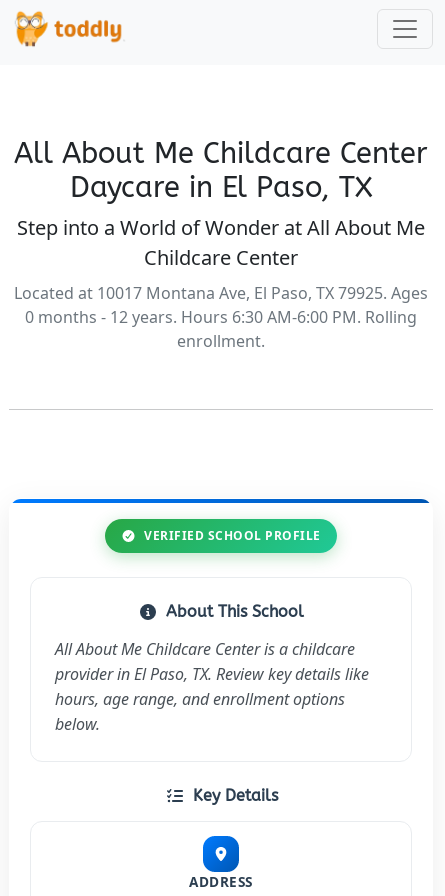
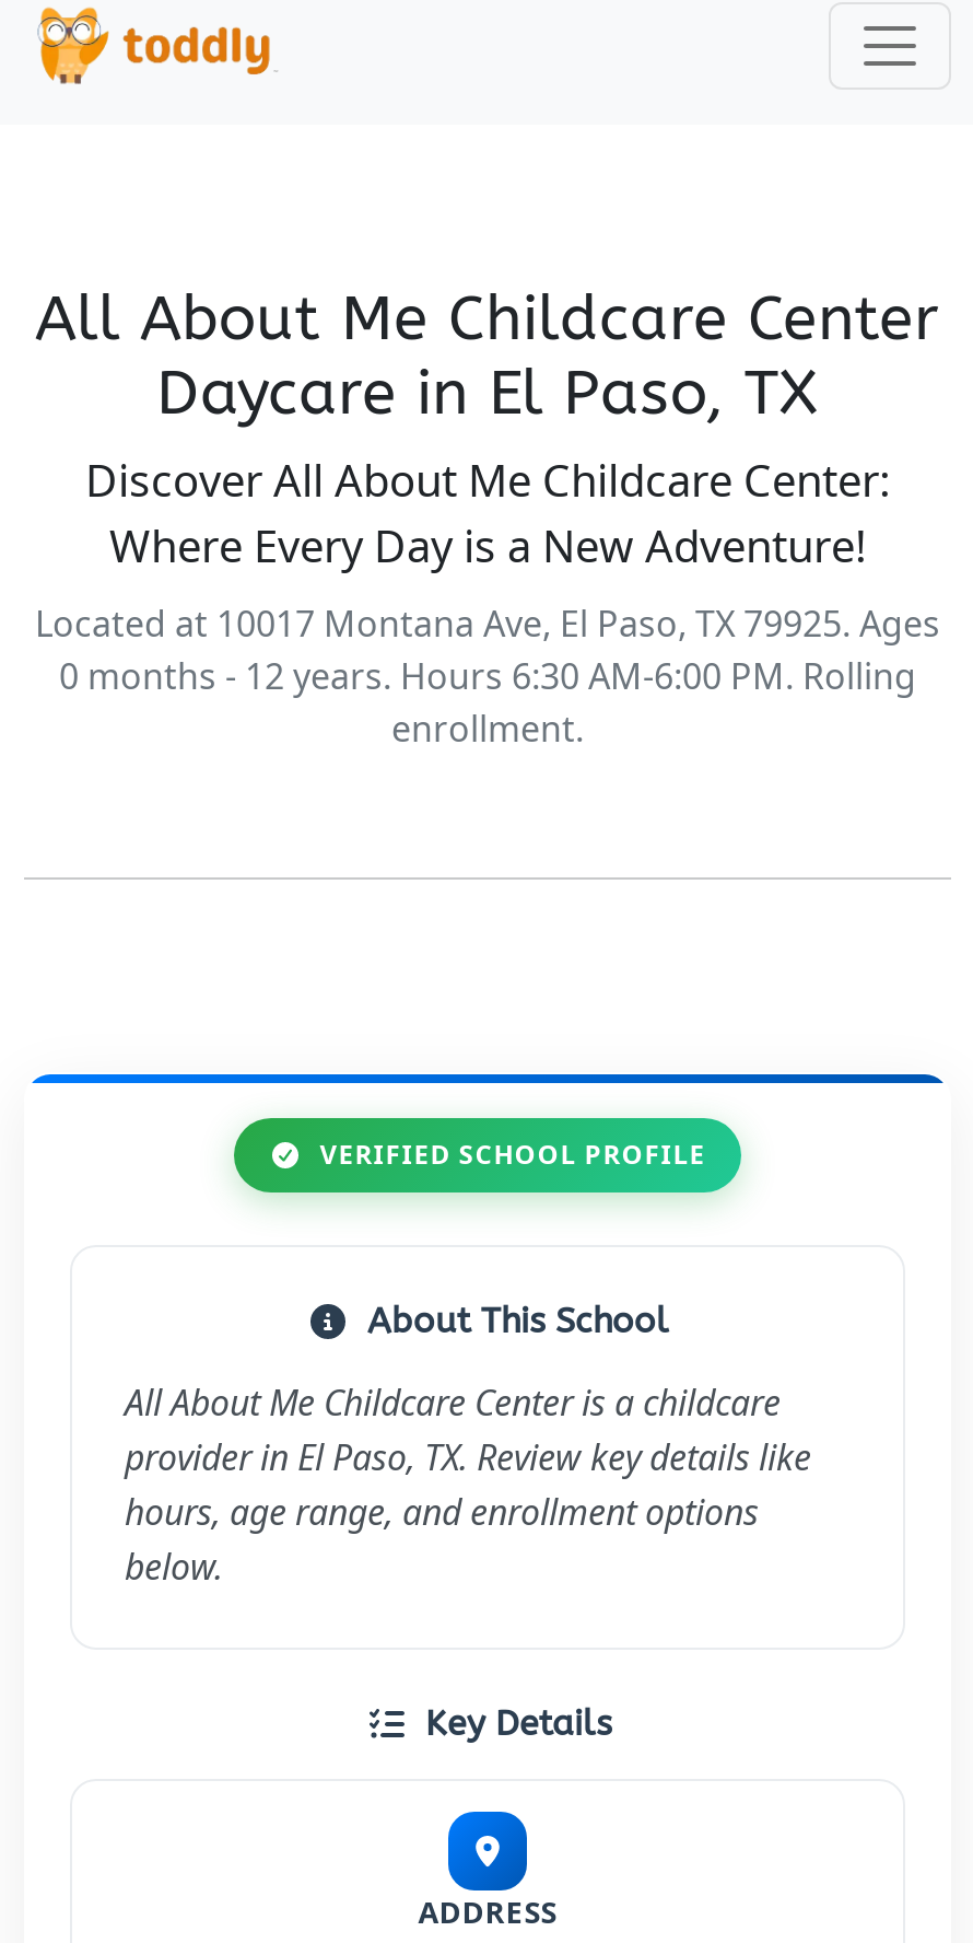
[17,214,425,271] Step into a World of Wonder at All About Me | Childcare Center -> [85,451,890,575] Discover All About Me Childcare Center: | Where Every Day is a New Adventure!

